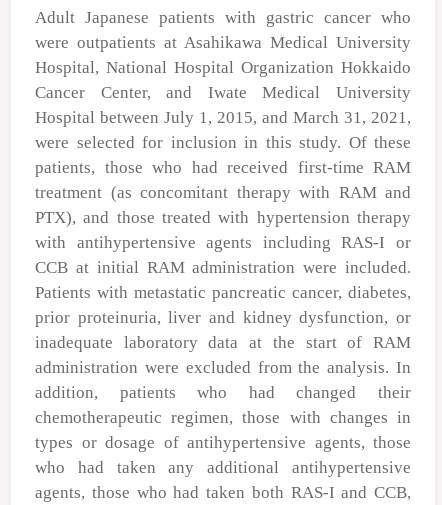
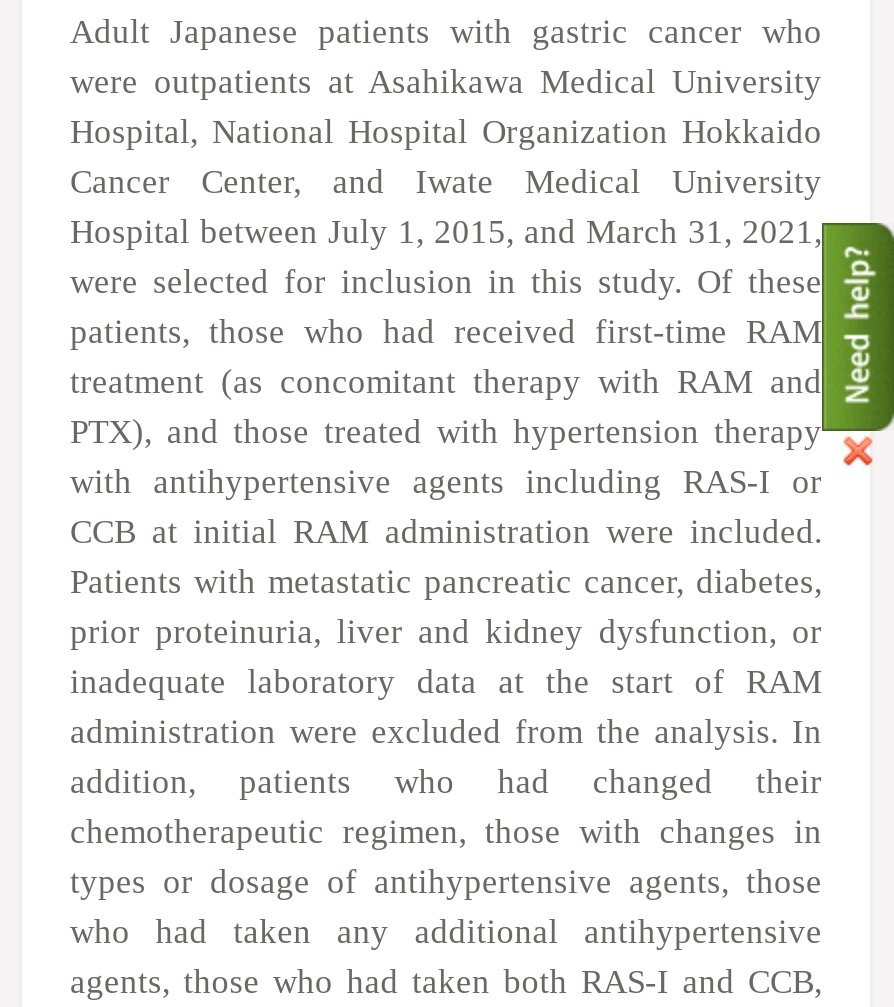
none -> [820,221,888,467] [image]

